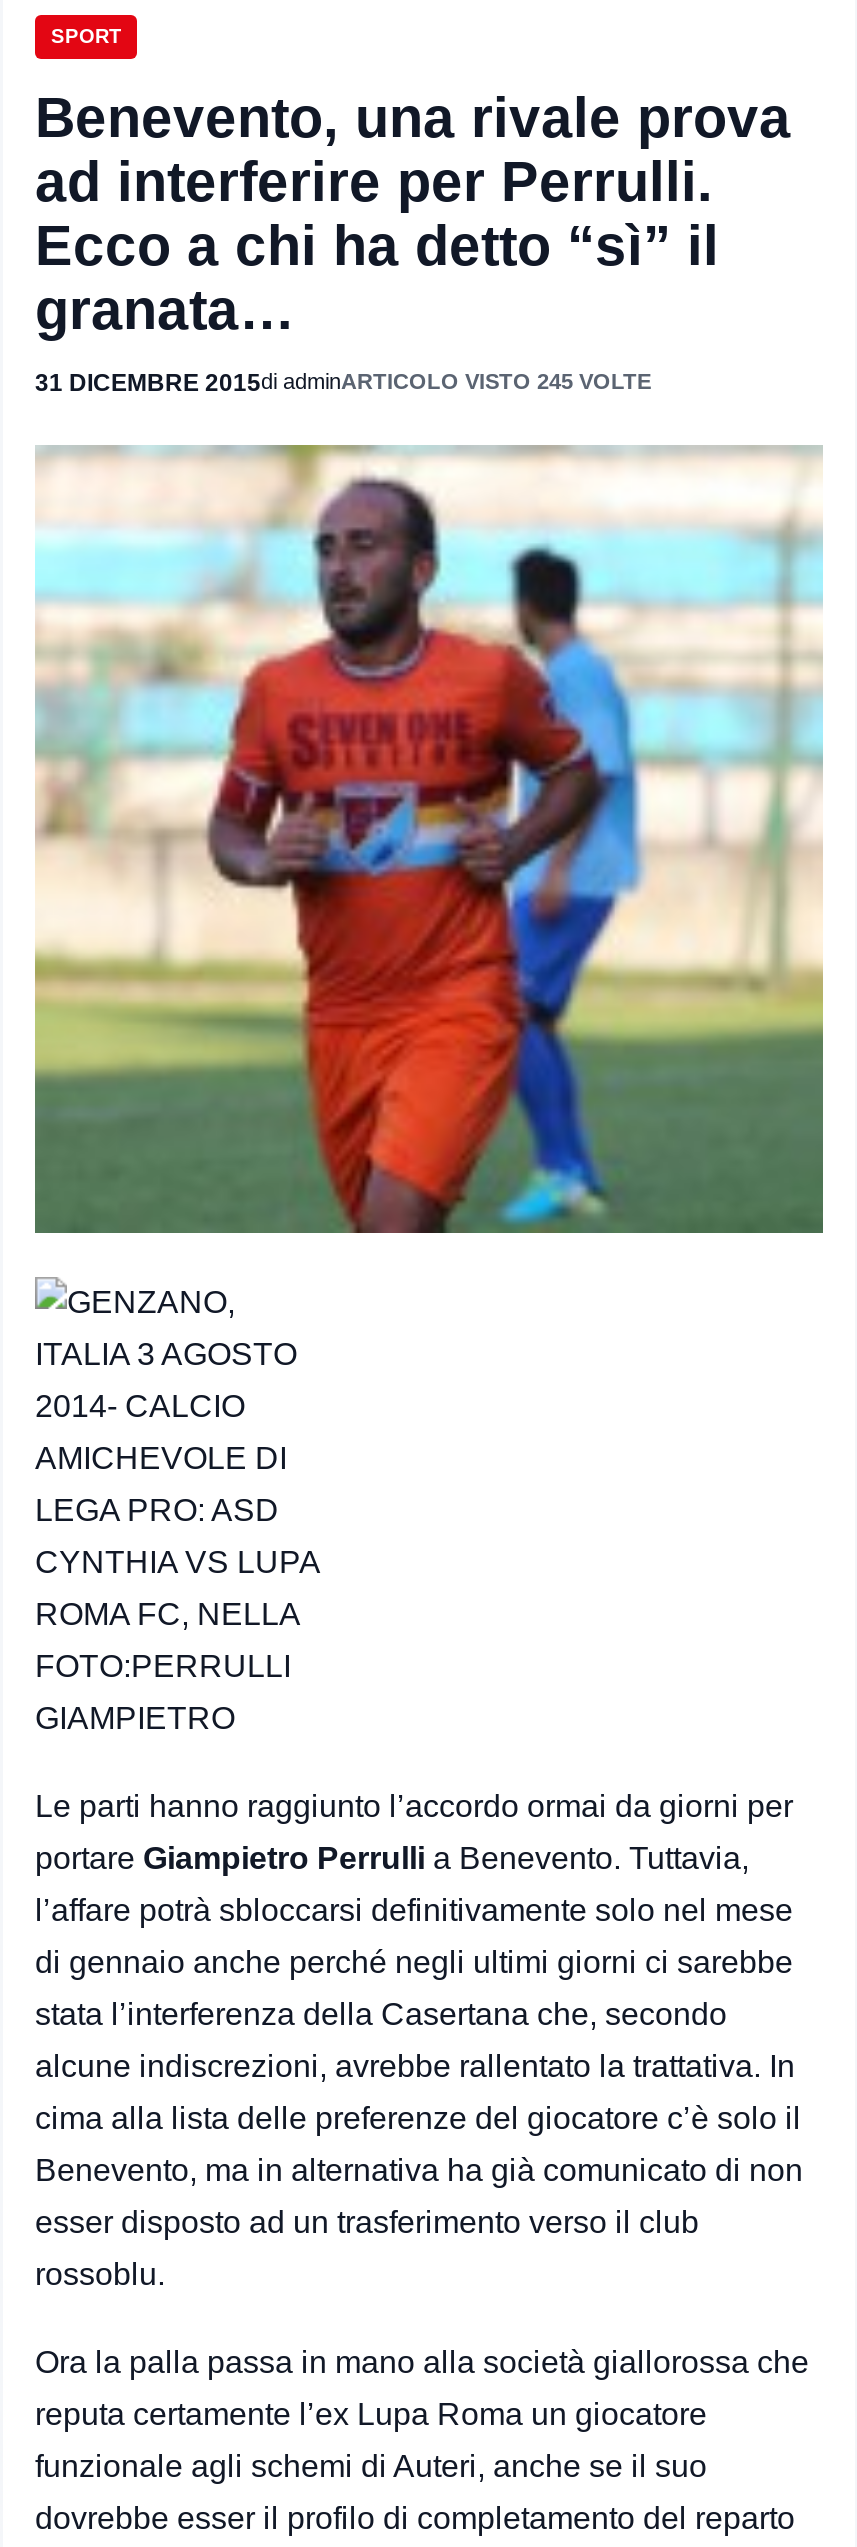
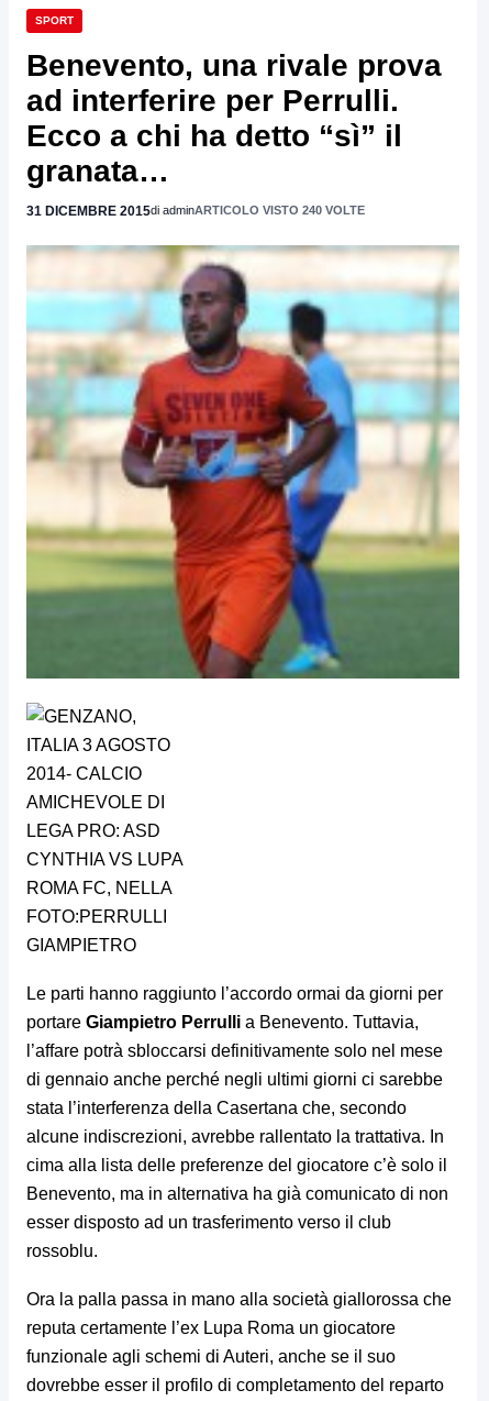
[35,368,651,396] 31 DICEMBRE 2015di adminARTICOLO VISTO 245 VOLTE -> [26,203,365,219] 31 DICEMBRE 2015di adminARTICOLO VISTO 240 VOLTE

